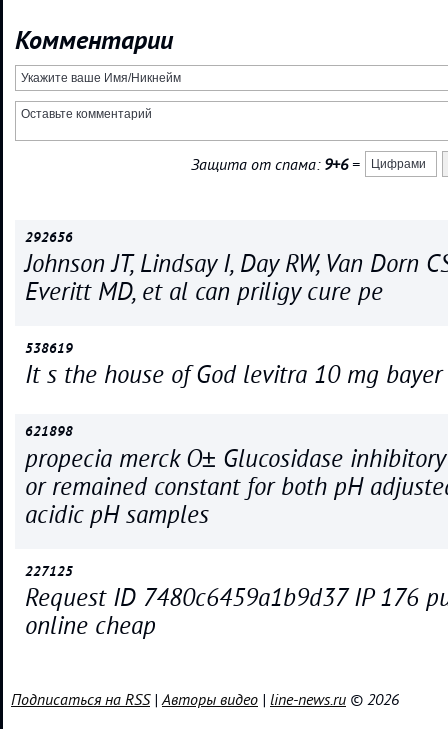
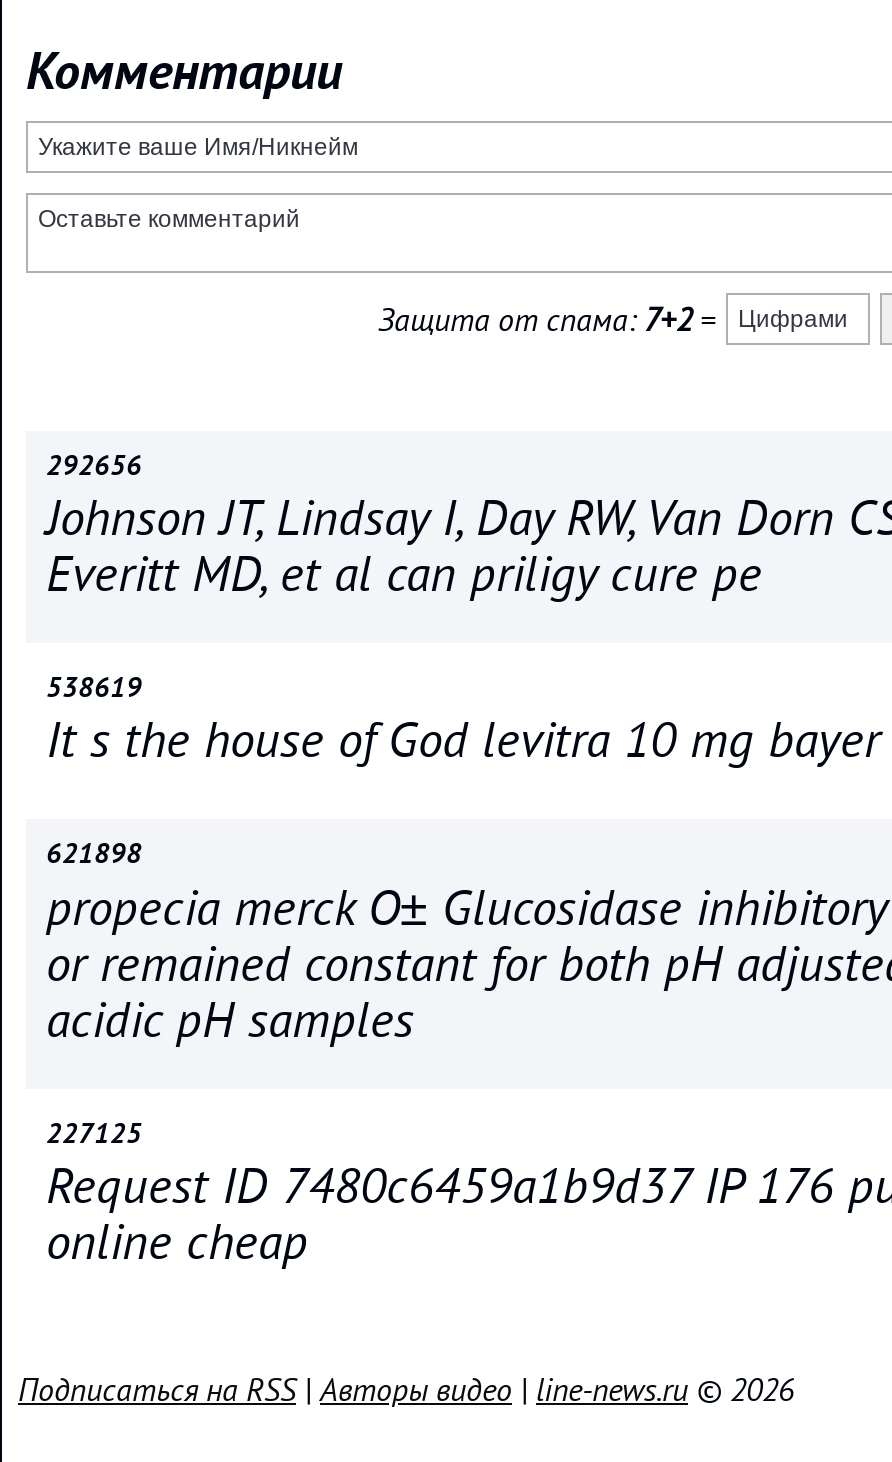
[191,156,360,174] Защита от спама: 9+6 = -> [378,302,716,338] Защита от спама: 7+2 =

